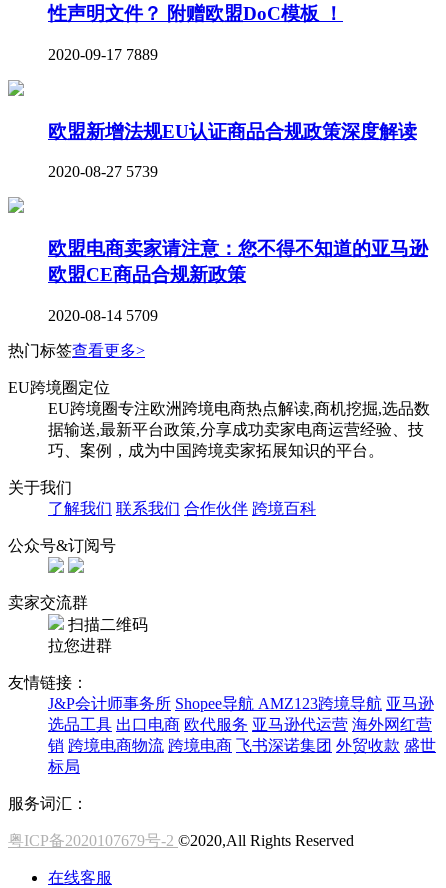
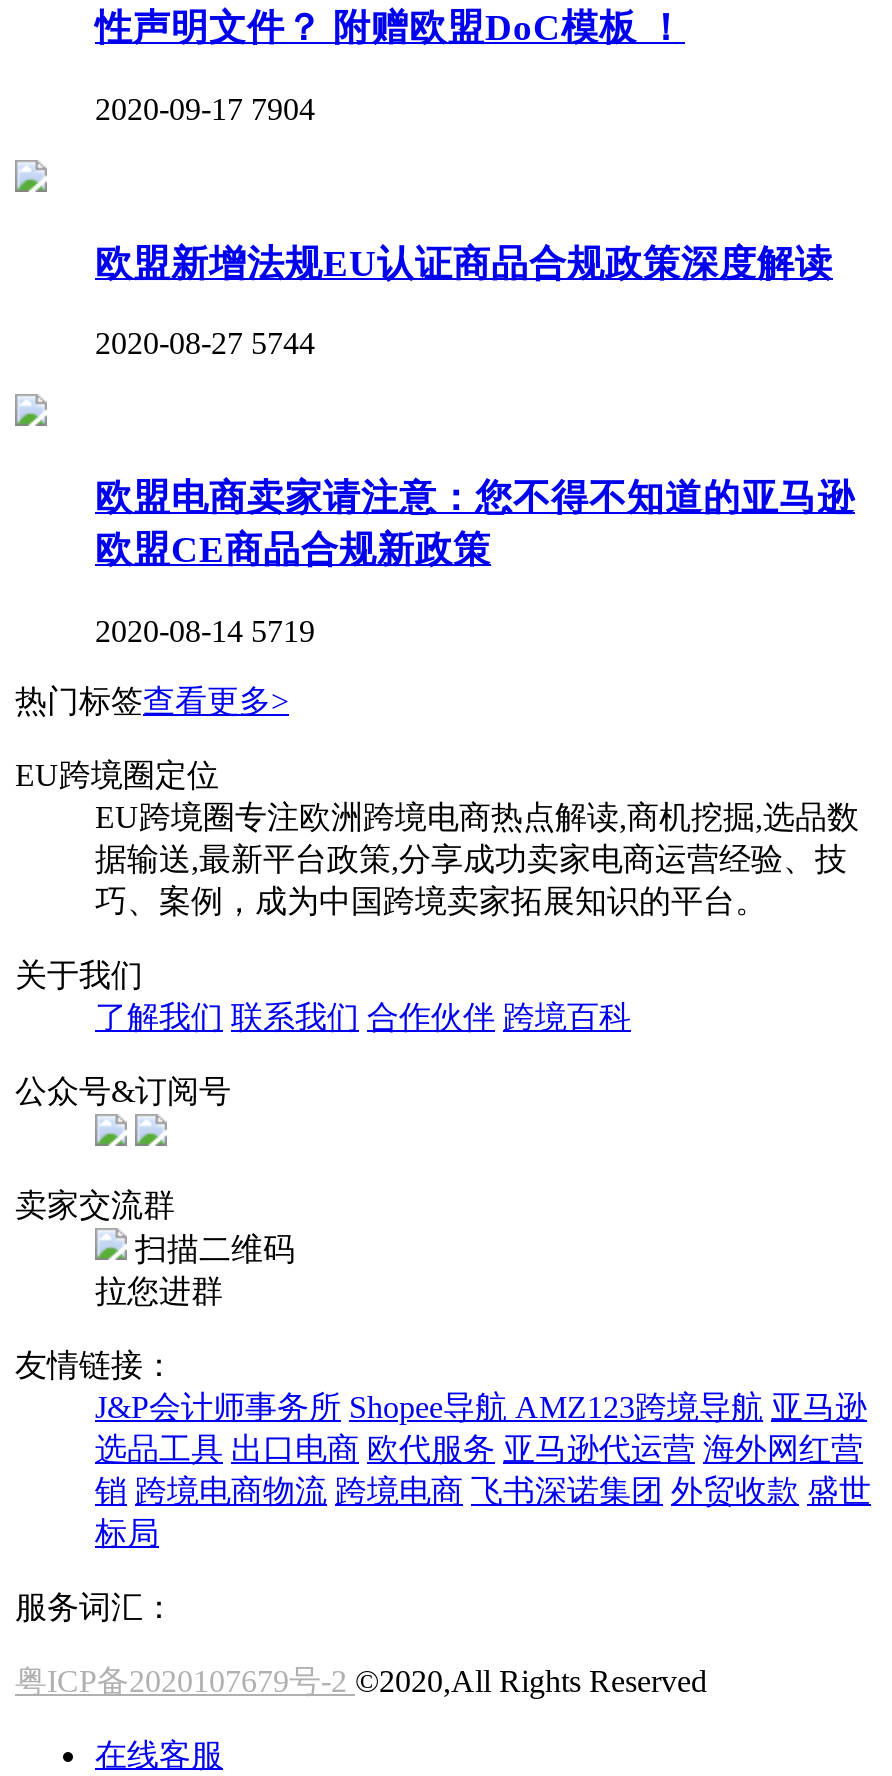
[48,46,158,63] 2020-09-17 7889 -> [95,92,315,126] 2020-09-17 7904
[48,163,158,180] 2020-08-27 5739 -> [95,327,315,361] 2020-08-27 5744
[48,307,158,324] 2020-08-14 5709 -> [95,614,315,648] 2020-08-14 5719

